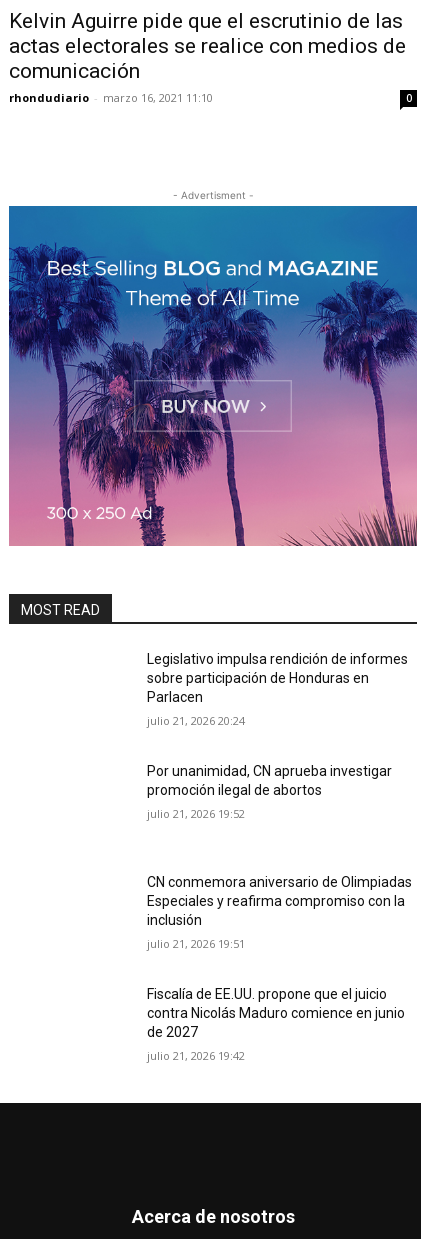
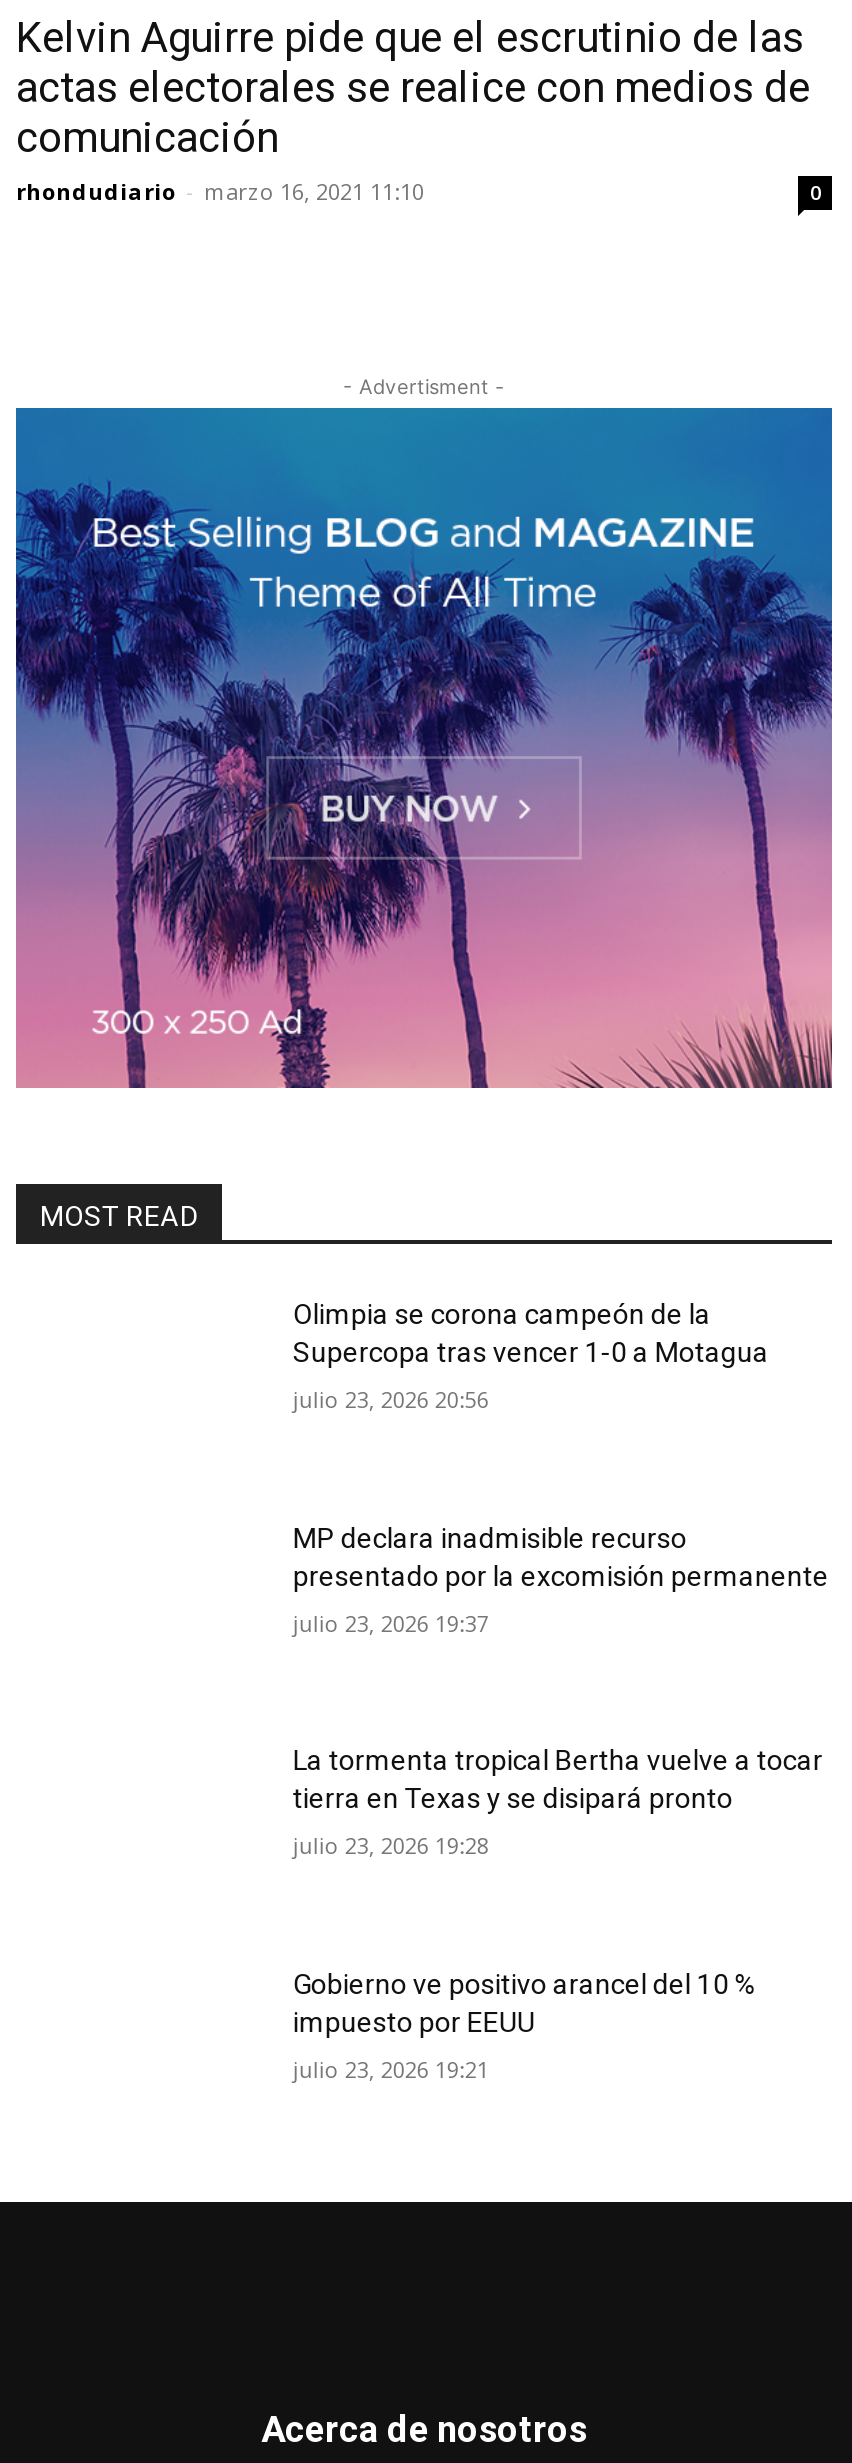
[147,651,408,705] Legislativo impulsa rendición de informes | sobre participación de Honduras en | Parlacen -> [293,1298,769,1368] Olimpia se corona campeón de la | Supercopa tras vencer 1-0 a Motagua
[147,713,245,728] julio 21, 2026 20:24 -> [293,1384,489,1414] julio 23, 2026 20:56
[147,763,392,798] Por unanimidad, CN aprueba investigar | promoción ilegal de abortos -> [293,1521,829,1591] MP declara inadmisible recurso | presentado por la excomisión permanente
[147,806,245,821] julio 21, 2026 19:52 -> [293,1607,489,1637] julio 23, 2026 19:37
[147,874,412,928] CN conmemora aniversario de Olimpiadas | Especiales y reafirma compromiso con la | inclusión -> [293,1745,823,1815] La tormenta tropical Bertha vuelve a tocar | tierra en Texas y se disipará pronto
[147,936,245,951] julio 21, 2026 19:51 -> [293,1831,489,1861] julio 23, 2026 19:28
[147,986,405,1040] Fiscalía de EE.UU. propone que el juicio | contra Nicolás Maduro comience en junio | de 2027 -> [293,1968,757,2038] Gobierno ve positivo arancel del 10 % | impuesto por EEUU
[147,1048,245,1063] julio 21, 2026 19:42 -> [293,2054,489,2084] julio 23, 2026 19:21

